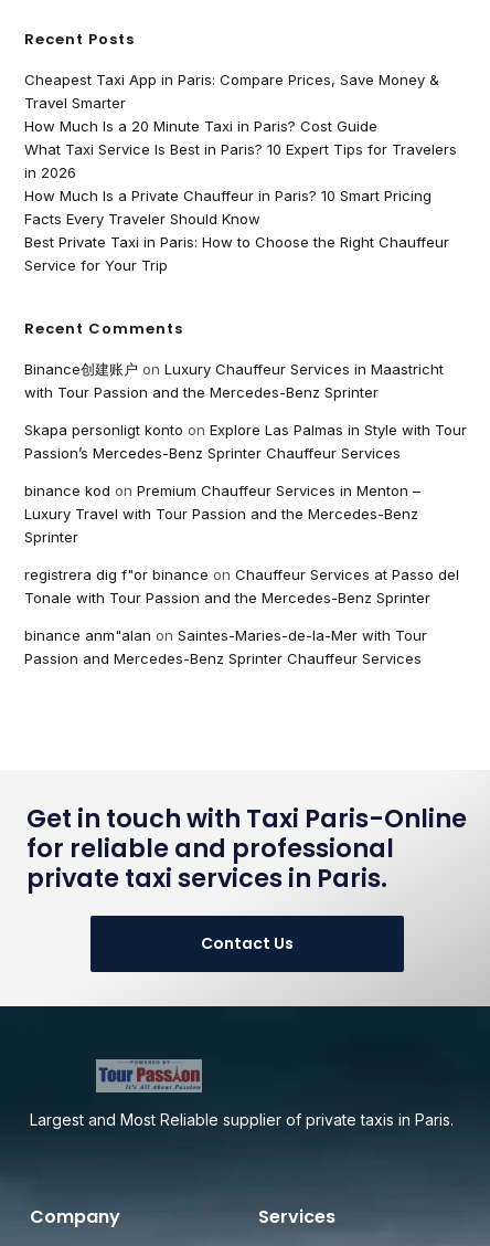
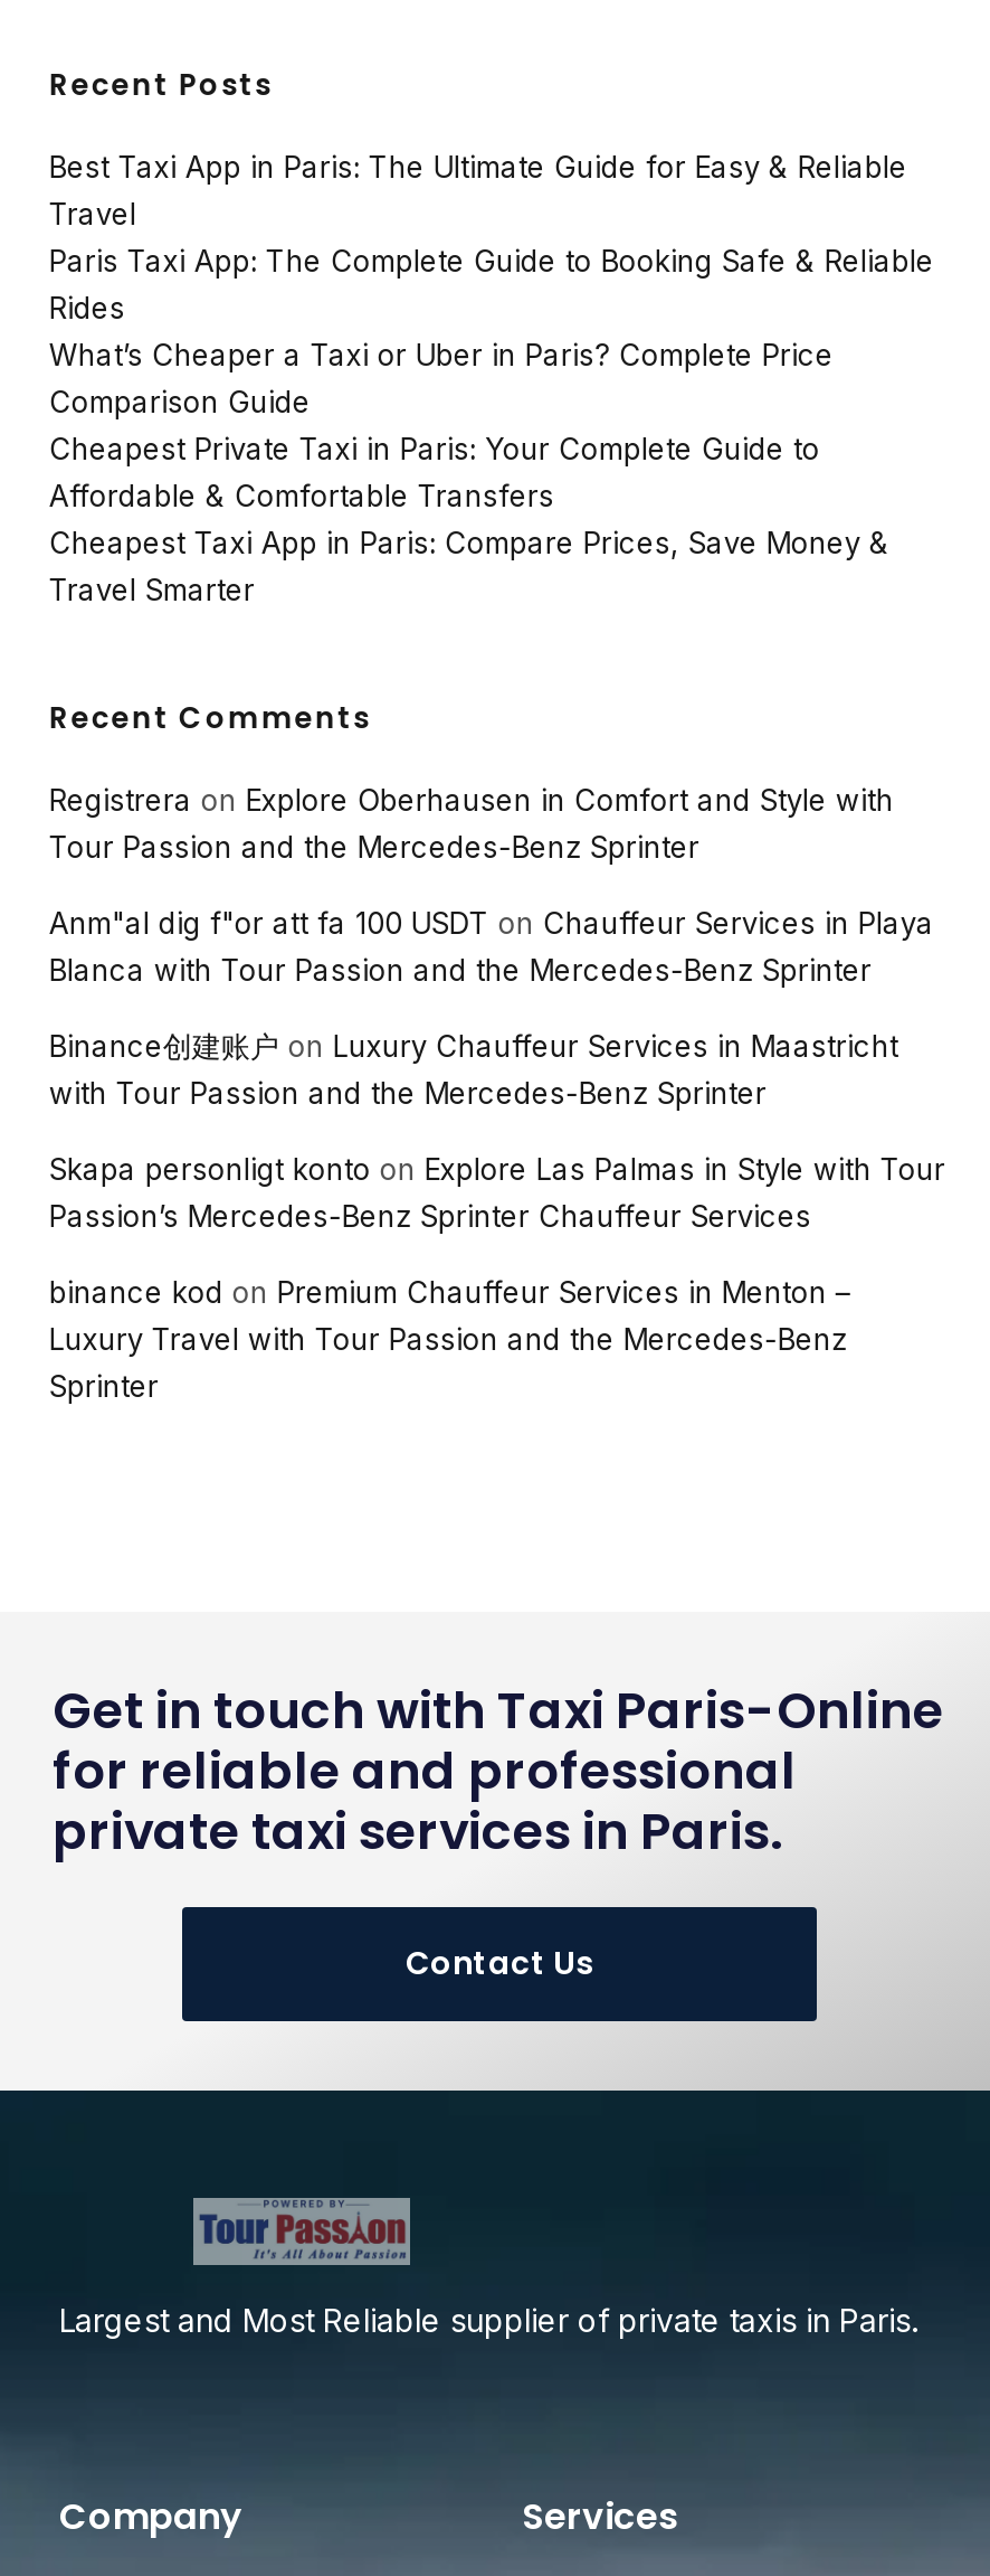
none -> [49,148,934,513] Best Taxi App in Paris: The Ultimate Guide for Easy & Reliable | Travel | Paris Taxi App: The Complete Guide to Booking Safe & Reliable | Rides | What’s Cheaper a Taxi or Uber in Paris? Complete Price | Comparison Guide | Cheapest Private Taxi in Paris: Your Complete Guide to | Affordable & Comfortable Transfers
moved [25,70,440,111] -> [49,524,889,607]: Cheapest Taxi App in Paris: Compare Prices, Save Money & | Travel Smarter
[25,117,457,274] How Much Is a 20 Minute Taxi in Paris? Cost Guide | What Taxi Service Is Best in Paris? 10 Expert Tips for Travelers | in 2026 | How Much Is a Private Chauffeur in Paris? 10 Smart Pricing | Facts Every Traveler Should Know | Best Private Taxi in Paris: How to Choose the Right Chauffeur | Service for Your Trip -> none
none -> [49,781,934,987] Registrera on Explore Oberhausen in Comfort and Style with | Tour Passion and the Mercedes-Benz Sprinter | Anm"al dig f"or att fa 100 USDT on Chauffeur Services in Playa | Blanca with Tour Passion and the Mercedes-Benz Sprinter
moved [25,360,467,545] -> [49,1027,945,1403]: Binance创建账户on Luxury Chauffeur Services in Maastricht | with Tour Passion and the Mercedes-Benz Sprinter | Skapa personligt konto on Explore Las Palmas in Style with Tour | Passion’s Mercedes-Benz Sprinter Chauffeur Services | binance kod on Premium Chauffeur Services in Menton – | Luxury Travel with Tour Passion and the Mercedes-Benz | Sprinter
[25,565,460,667] registrera dig f"or binance on Chauffeur Services at Passo del | Tonale with Tour Passion and the Mercedes-Benz Sprinter | binance anm"alan on Saintes-Maries-de-la-Mer with Tour | Passion and Mercedes-Benz Sprinter Chauffeur Services -> none

